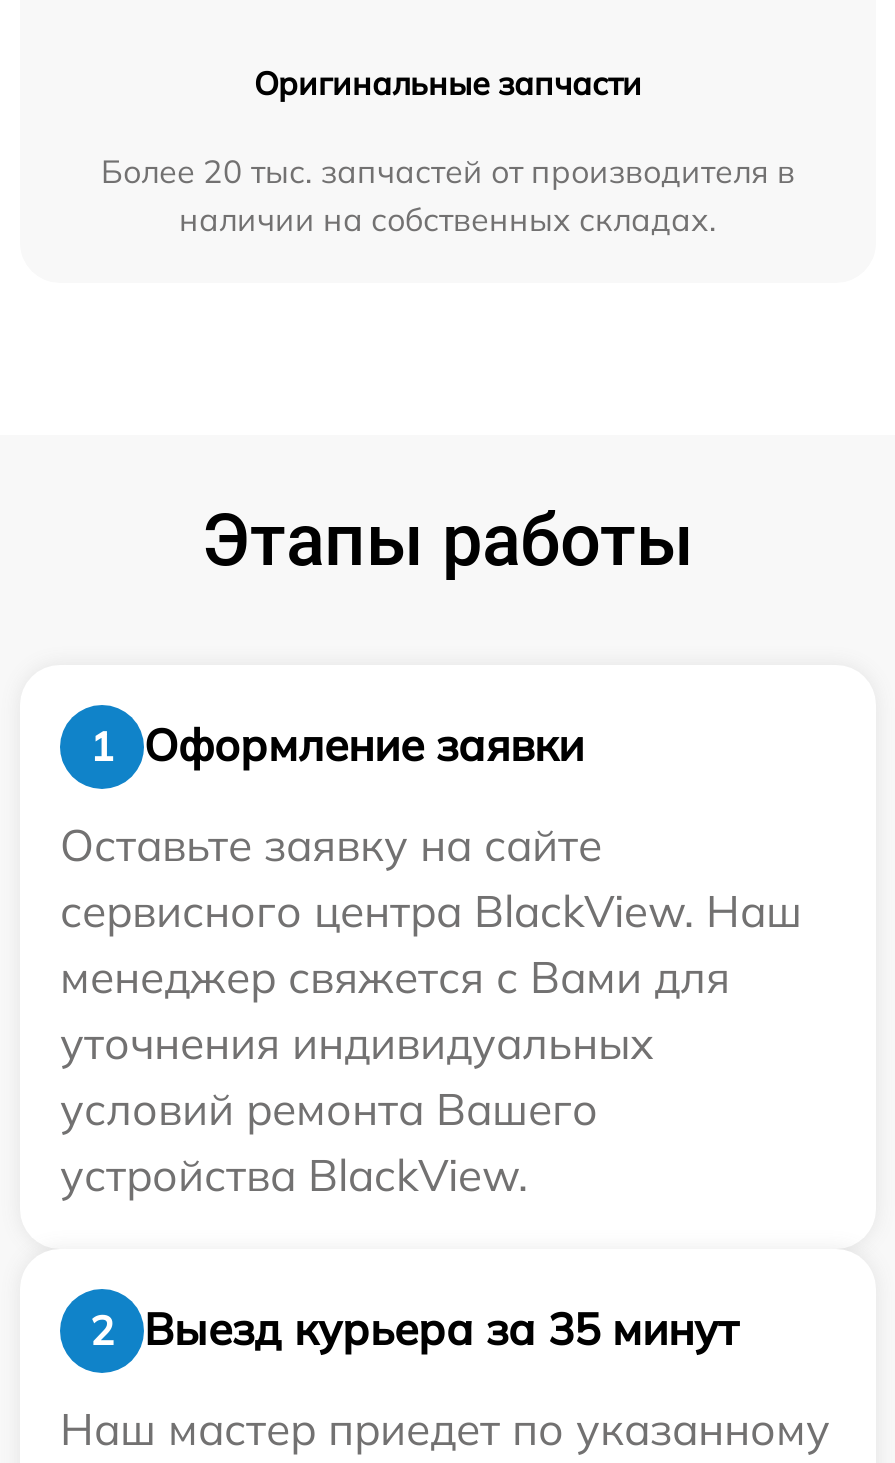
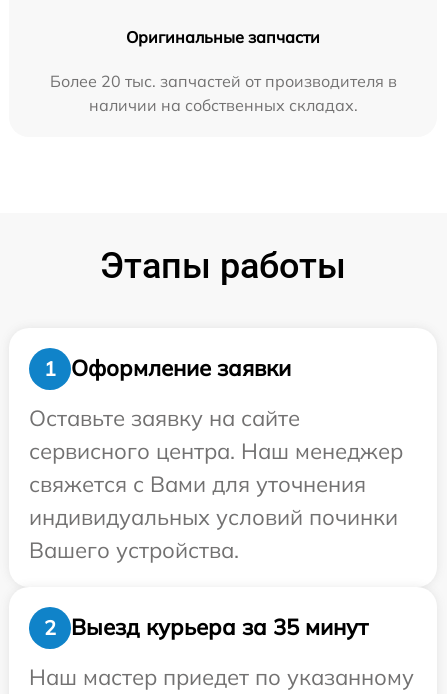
[60,883,802,1203] сервисного центра BlackView. Наш | менеджер свяжется с Вами для | уточнения индивидуальных | условий ремонта Вашего | устройства BlackView. -> [29,437,403,564] сервисного центра. Наш менеджер | свяжется с Вами для уточнения | индивидуальных условий починки | Вашего устройства.

